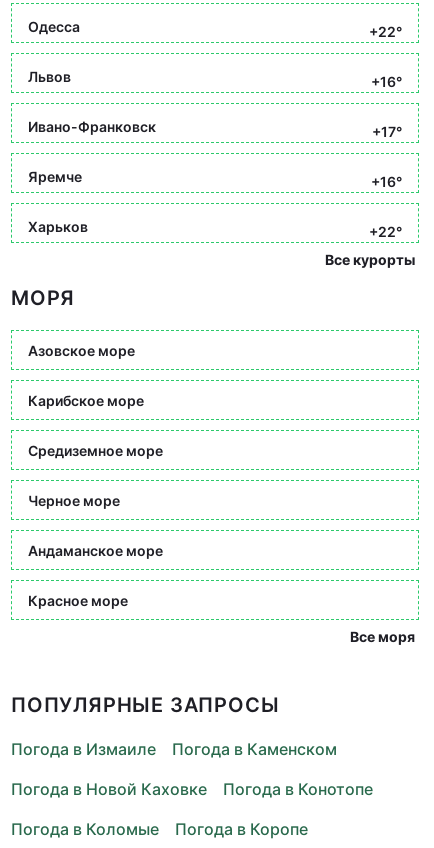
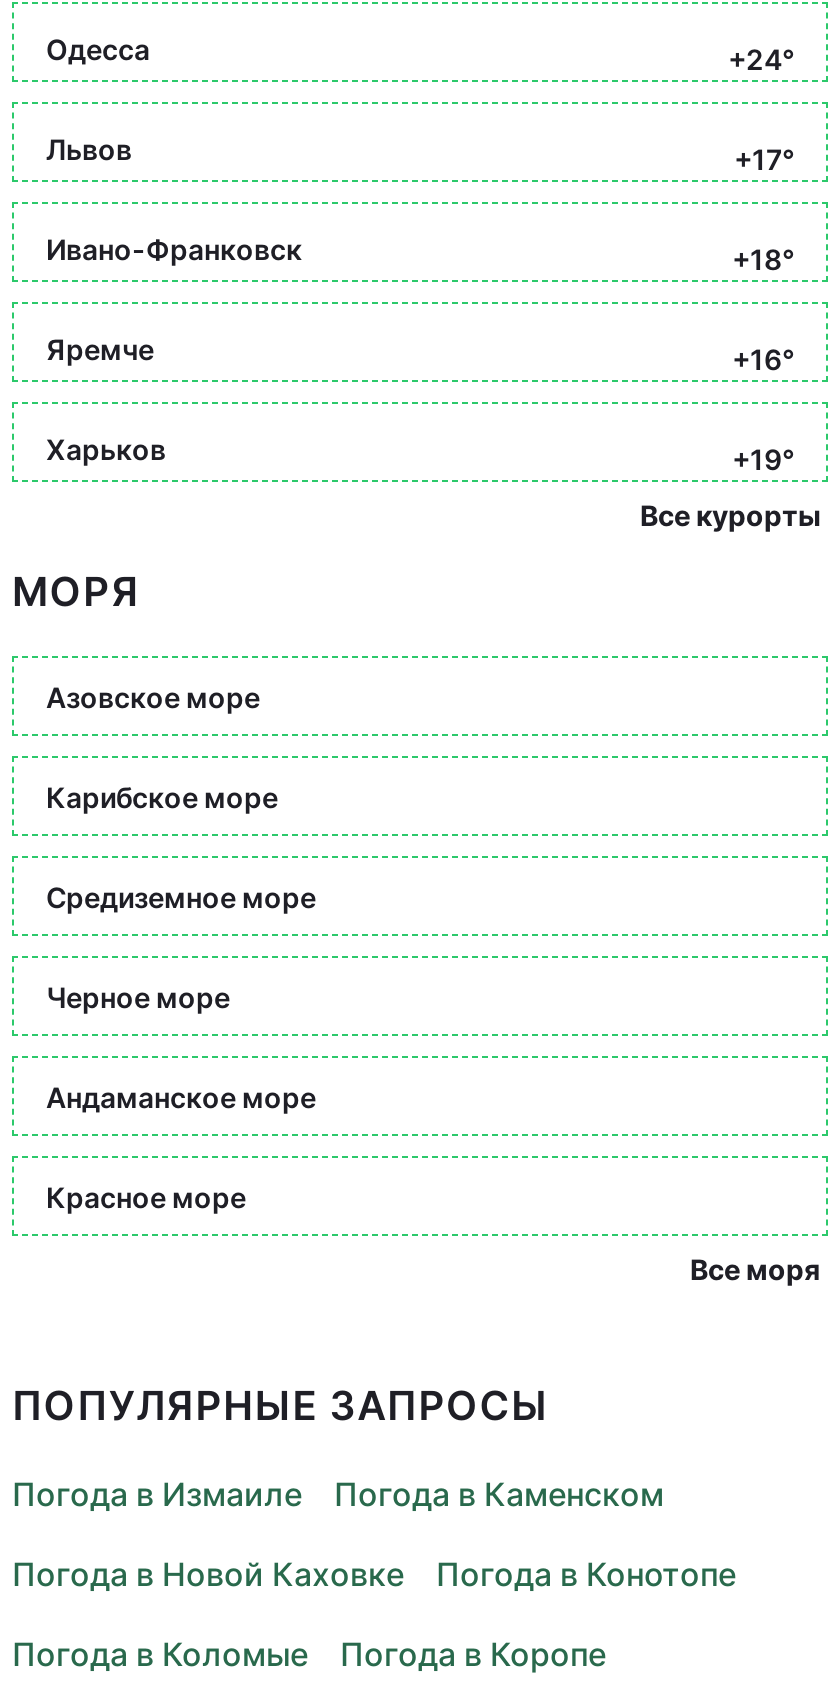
[369,23,402,40] +22° -> [728,42,794,76] +24°
[371,73,402,90] +16° -> [734,142,794,176] +17°
[372,123,402,140] +17° -> [732,242,794,276] +18°
[369,223,402,240] +22° -> [732,442,794,476] +19°

